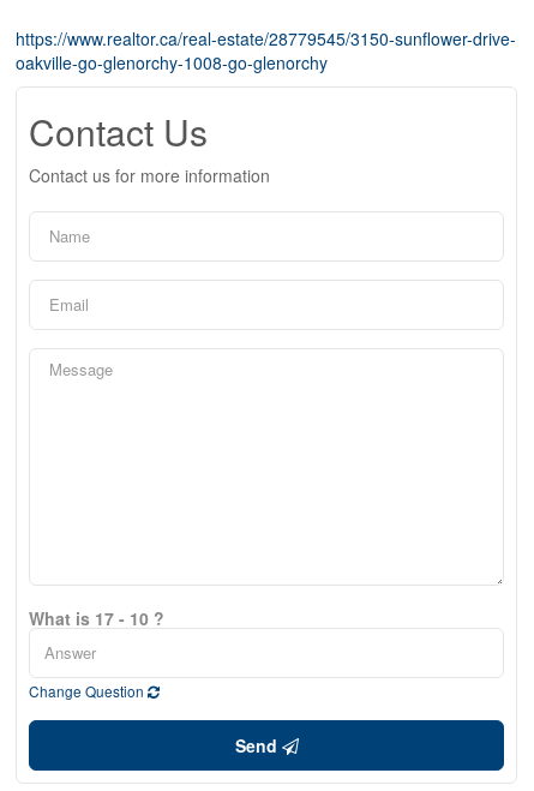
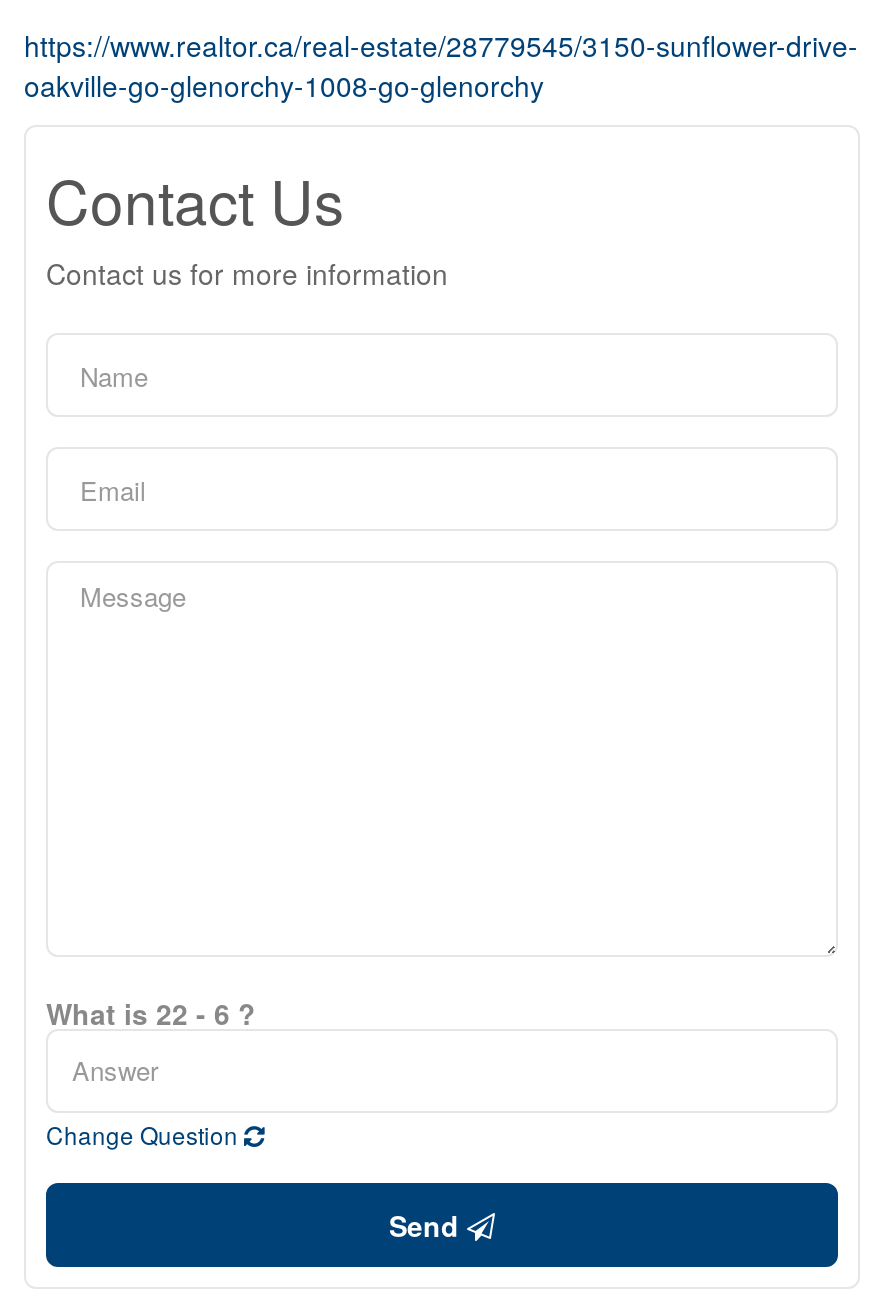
[29,606,164,630] What is 17 - 10 ? -> [46,993,256,1033] What is 22 - 6 ?

